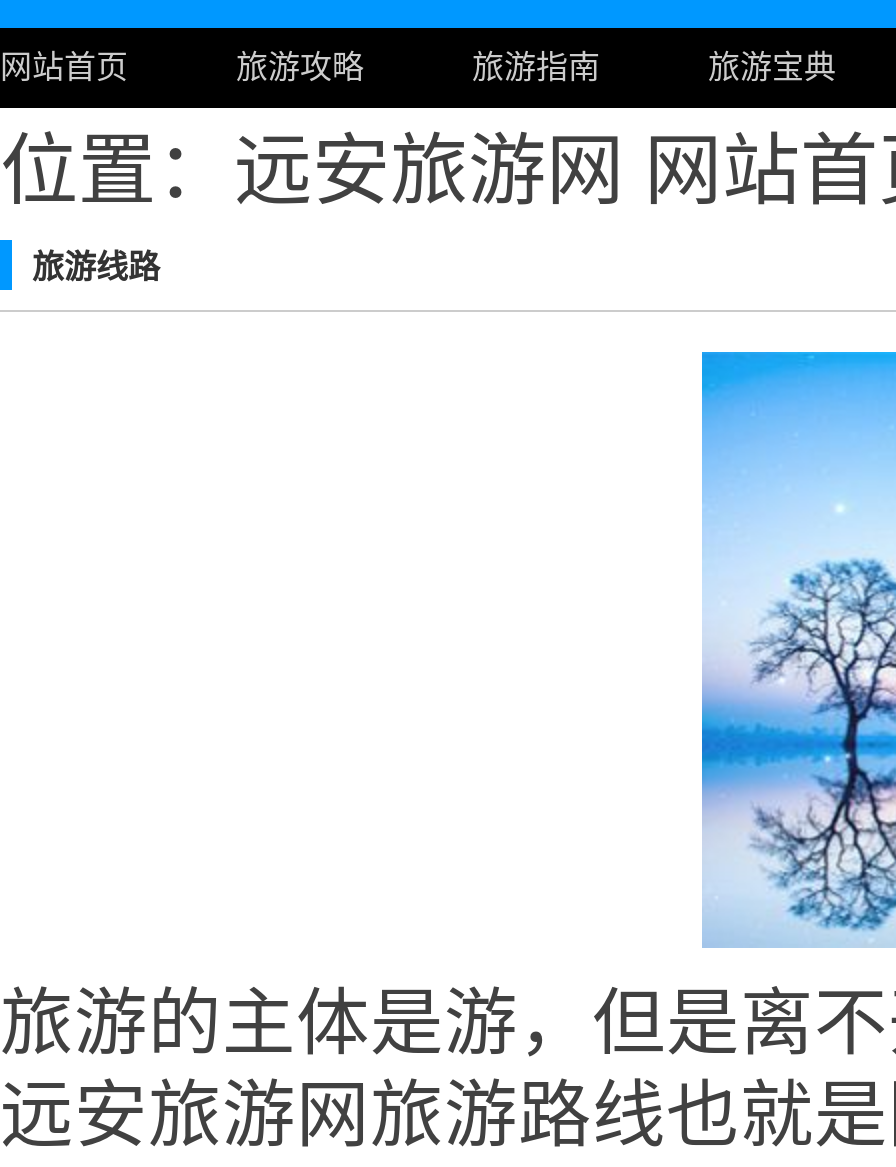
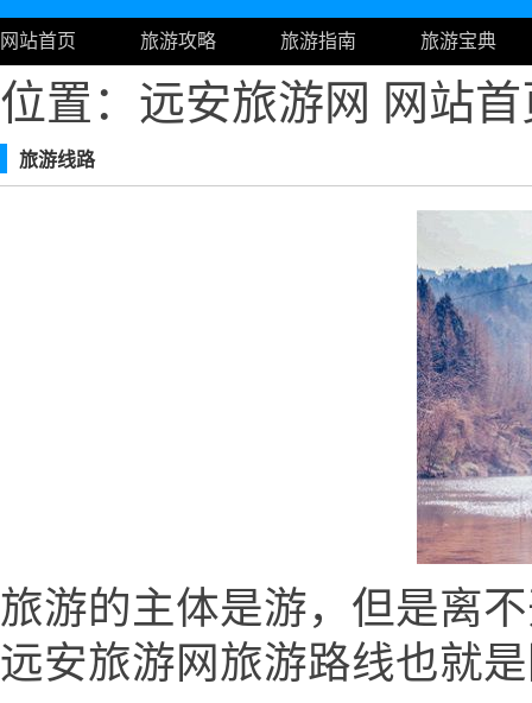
[700,350,890,948] [image] -> [416,210,528,565] [image]

